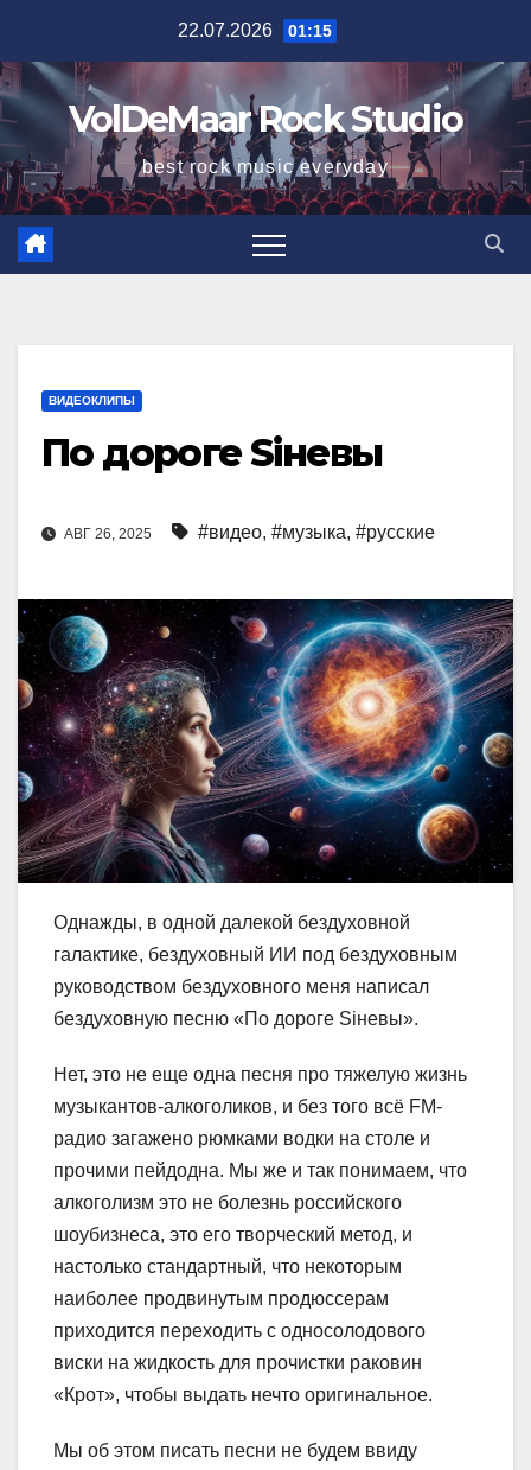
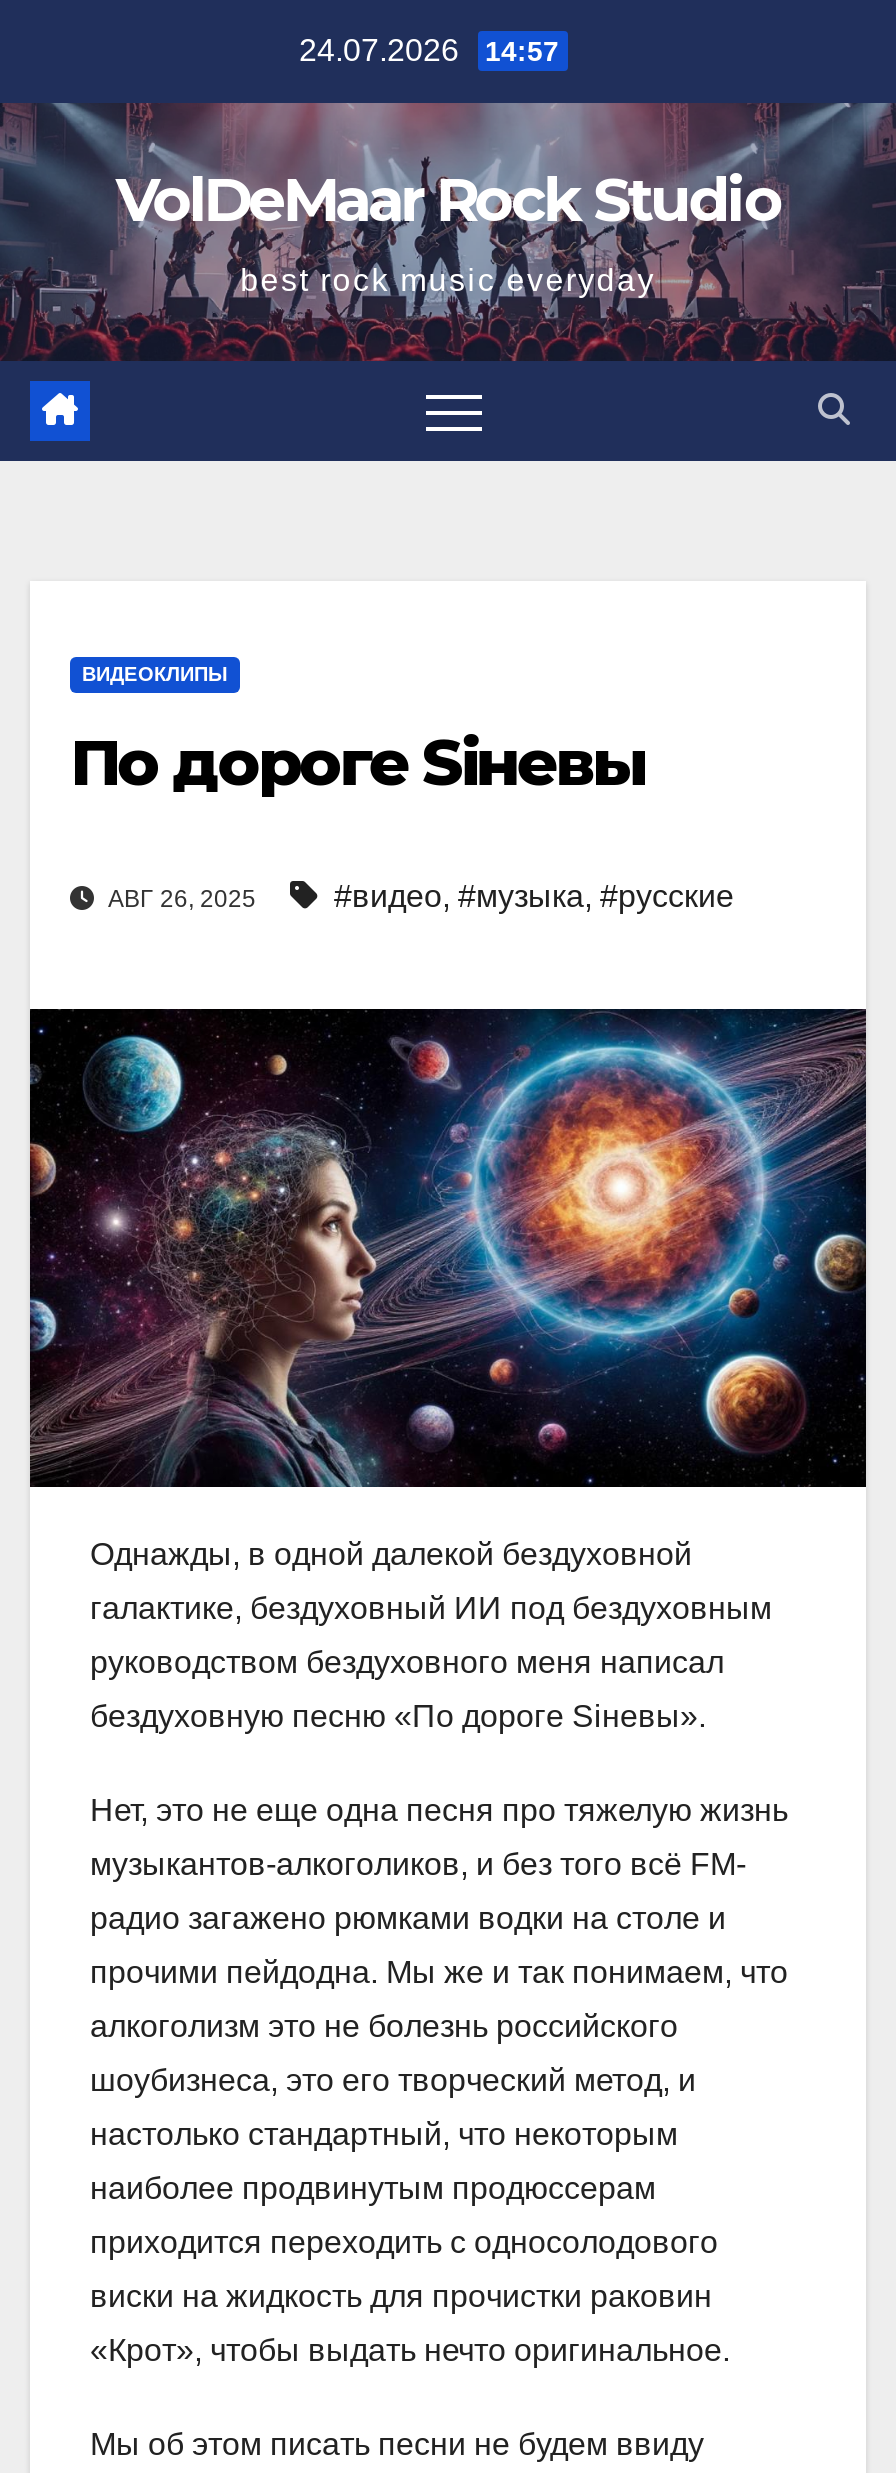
[177,20,331,40] 22.07.2026 01:15 -> [299,33,559,67] 24.07.2026 14:57

